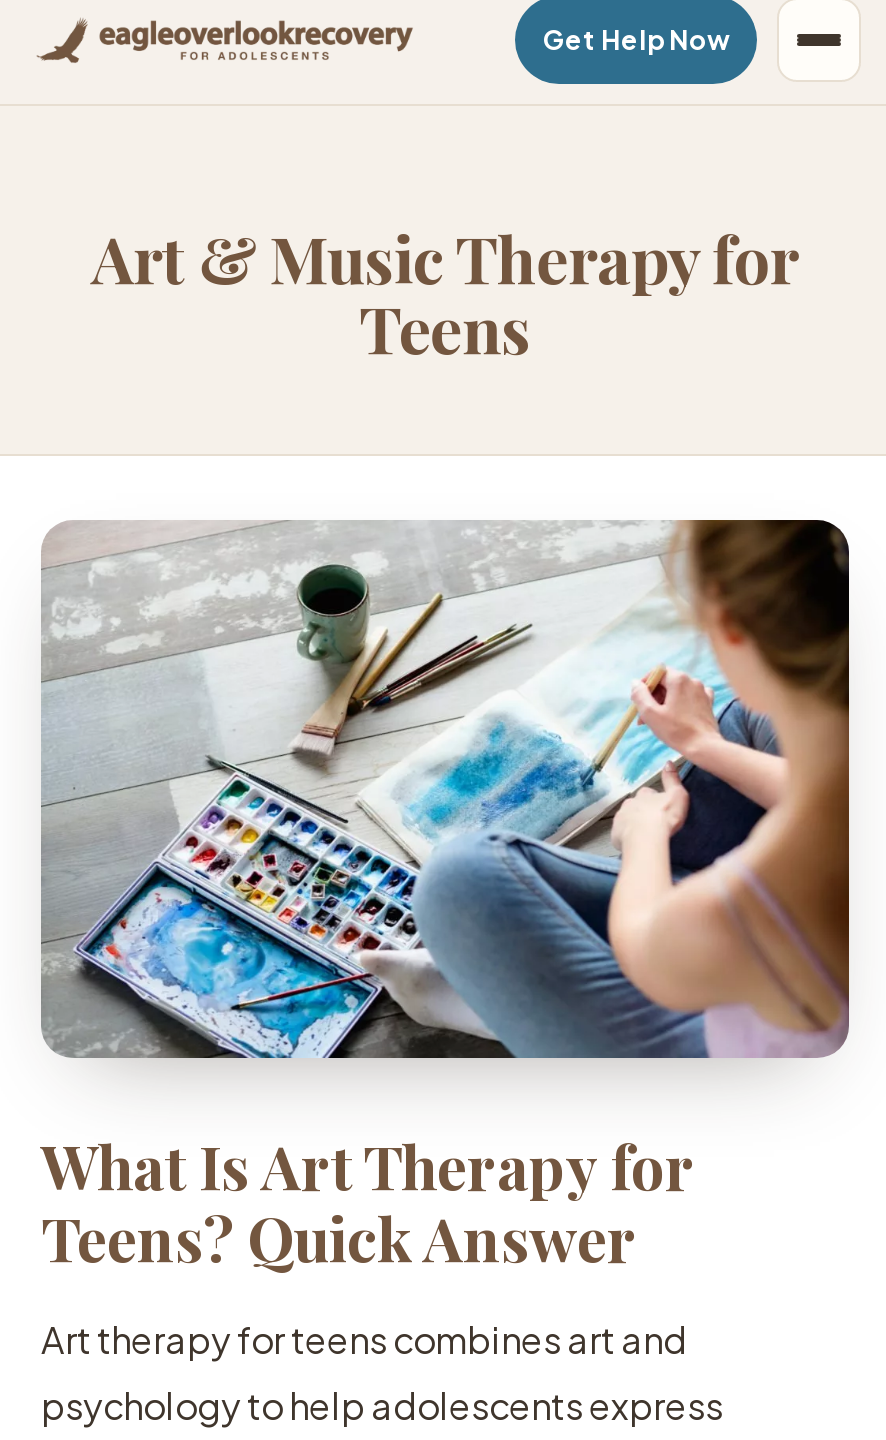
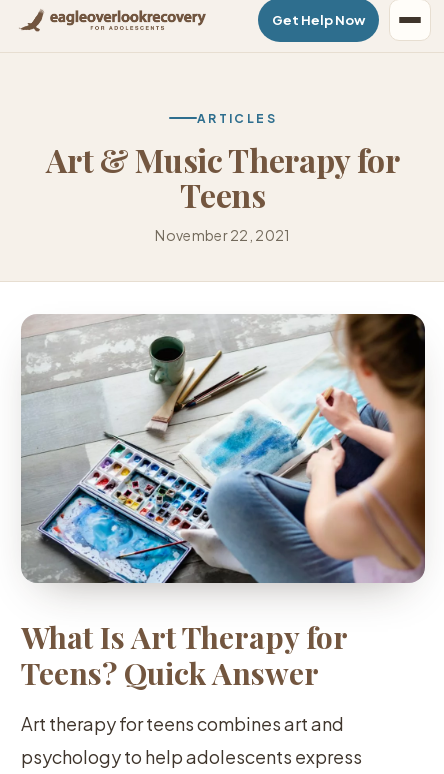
none -> [197,110,277,125] ARTICLES
none -> [155,225,290,243] November 22, 2021

